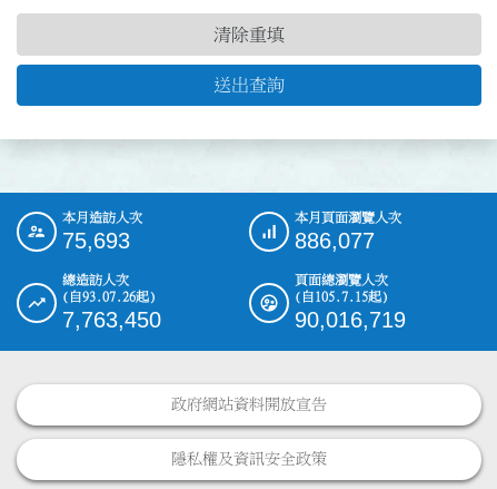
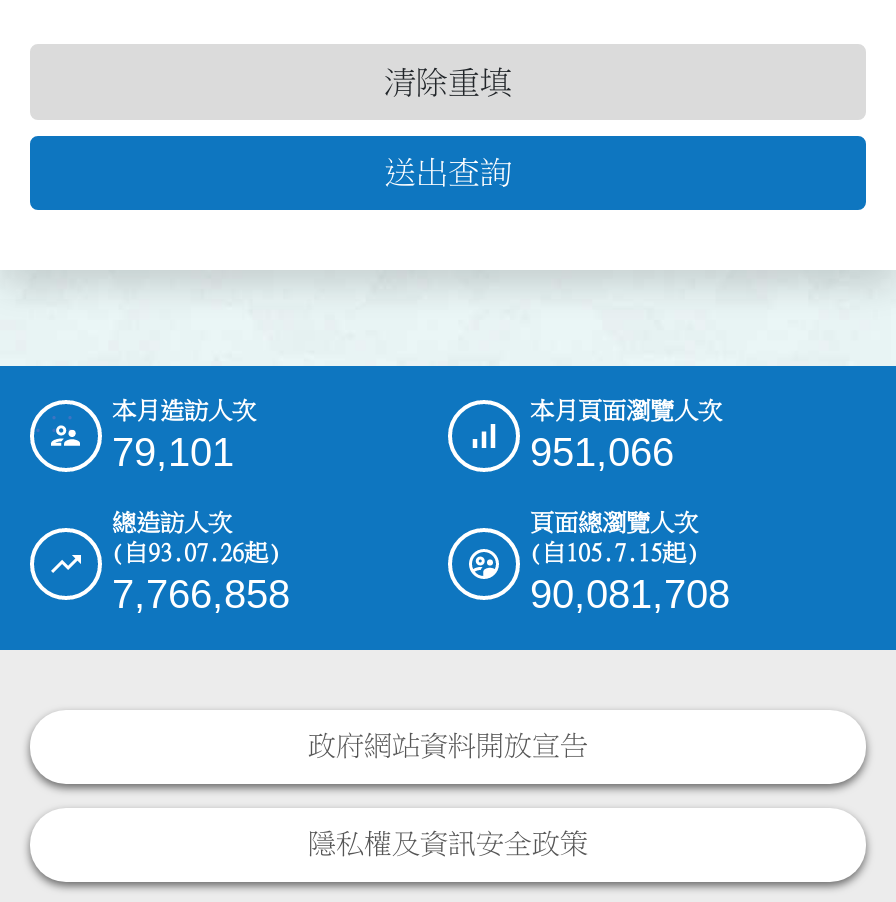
[62,228,130,253] 75,693 -> [112,430,234,474] 79,101
[295,228,375,253] 886,077 -> [530,430,674,474] 951,066
[62,307,161,332] 7,763,450 -> [112,572,290,616] 7,766,858
[295,307,406,332] 90,016,719 -> [530,572,730,616] 90,081,708

